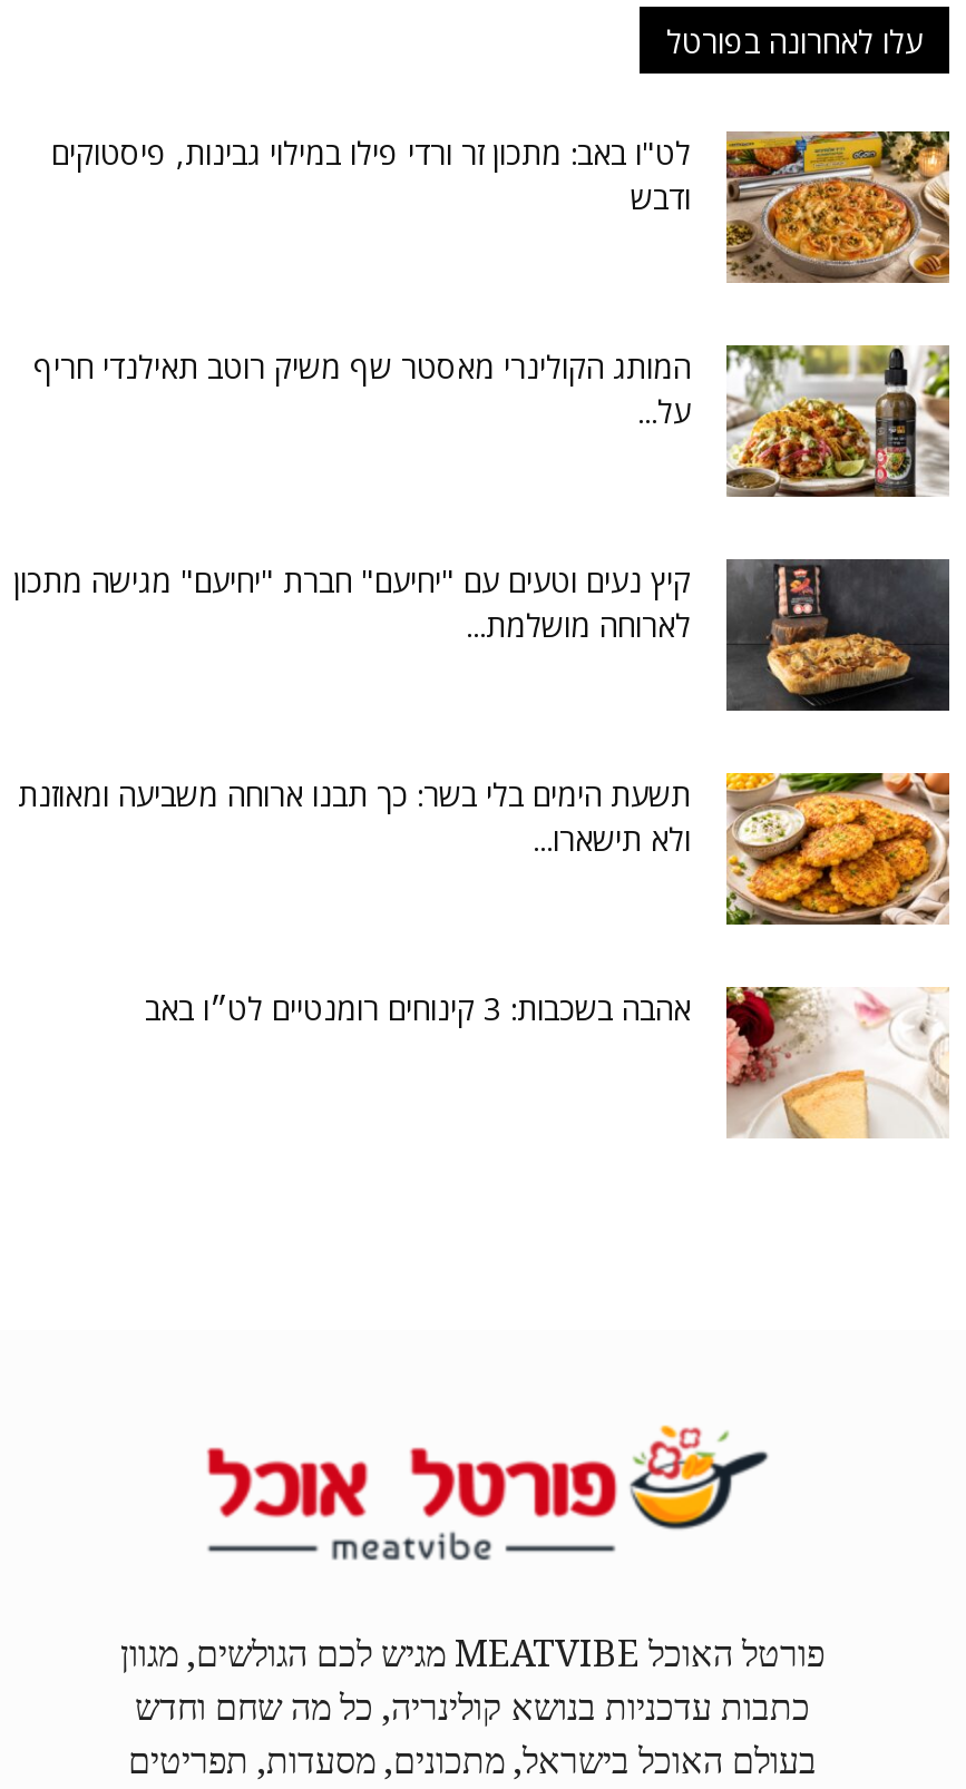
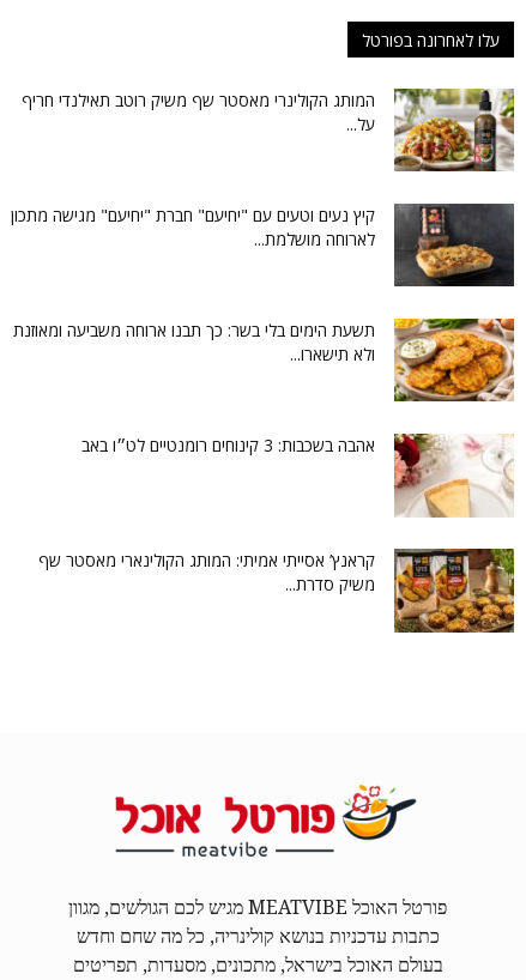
[51,129,952,285] [image] | לט"ו באב: מתכון זר ורדי פילו במילוי גבינות, פיסטוקים | ודבש -> none
moved [13,341,954,860] -> [11,86,516,365]: [image] | המותג הקולינרי מאסטר שף משיק רוטב תאילנדי חריף | קיץ נעים וטעים עם "יחיעם" חברת "יחיעם" מגישה מתכון | לארוחה מושלמת... | תשעת הימים בלי בשר: כך תבנו ארוחה משביעה ומאוזנת | ולא תישארו...
moved [722,983,952,1141] -> [392,431,515,516]: [image]
none -> [38,548,515,634] [image] | קראנץ’ אסייתי אמיתי: המותג הקולינארי מאסטר שף | משיק סדרת...

